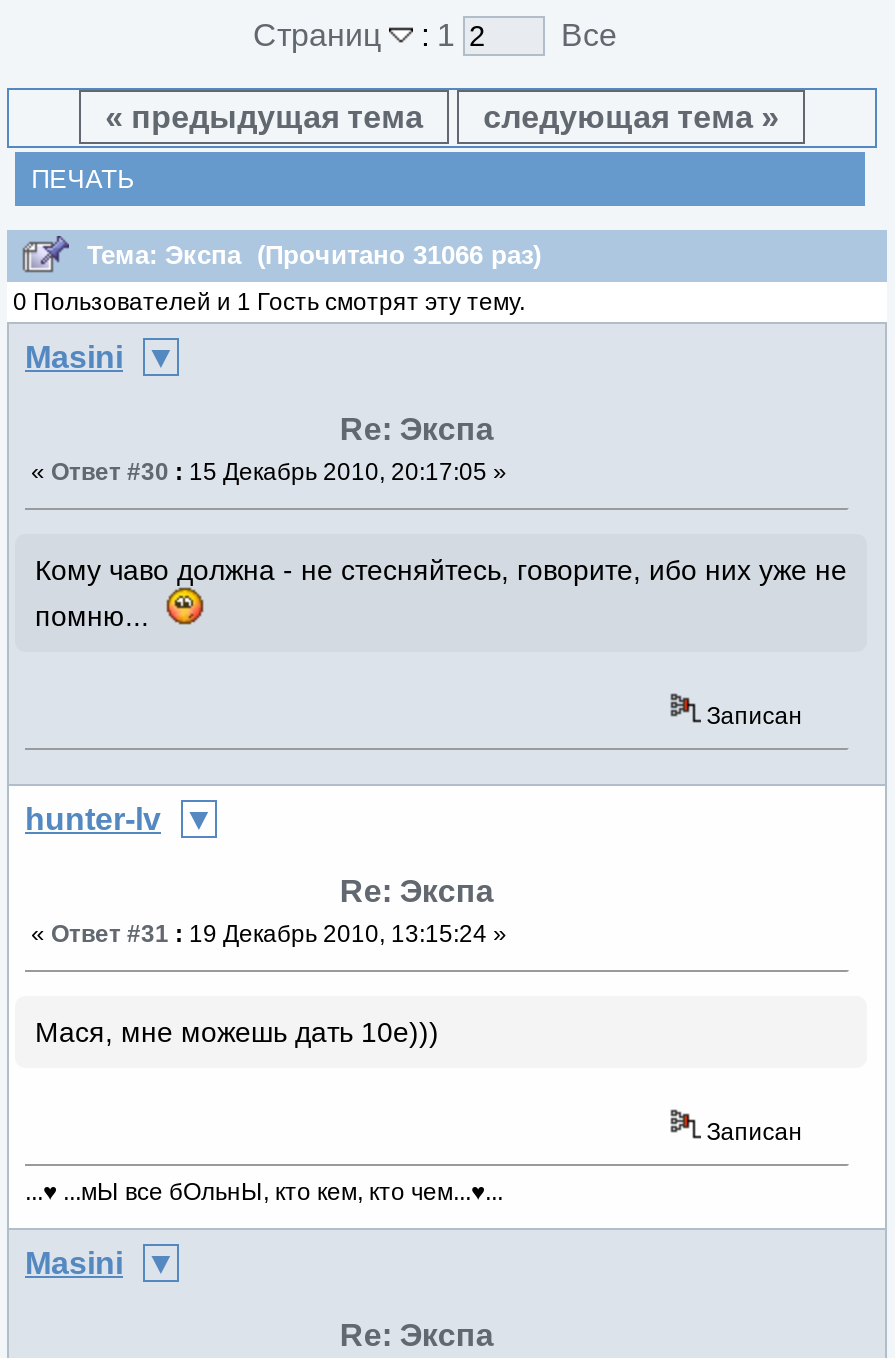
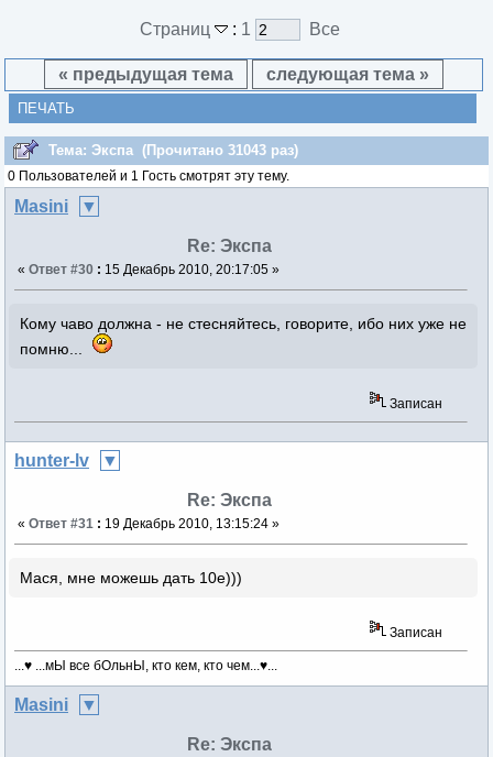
[87,239,541,269] Тема: Экспа (Прочитано 31066 раз) -> [48,142,298,158] Тема: Экспа (Прочитано 31043 раз)

